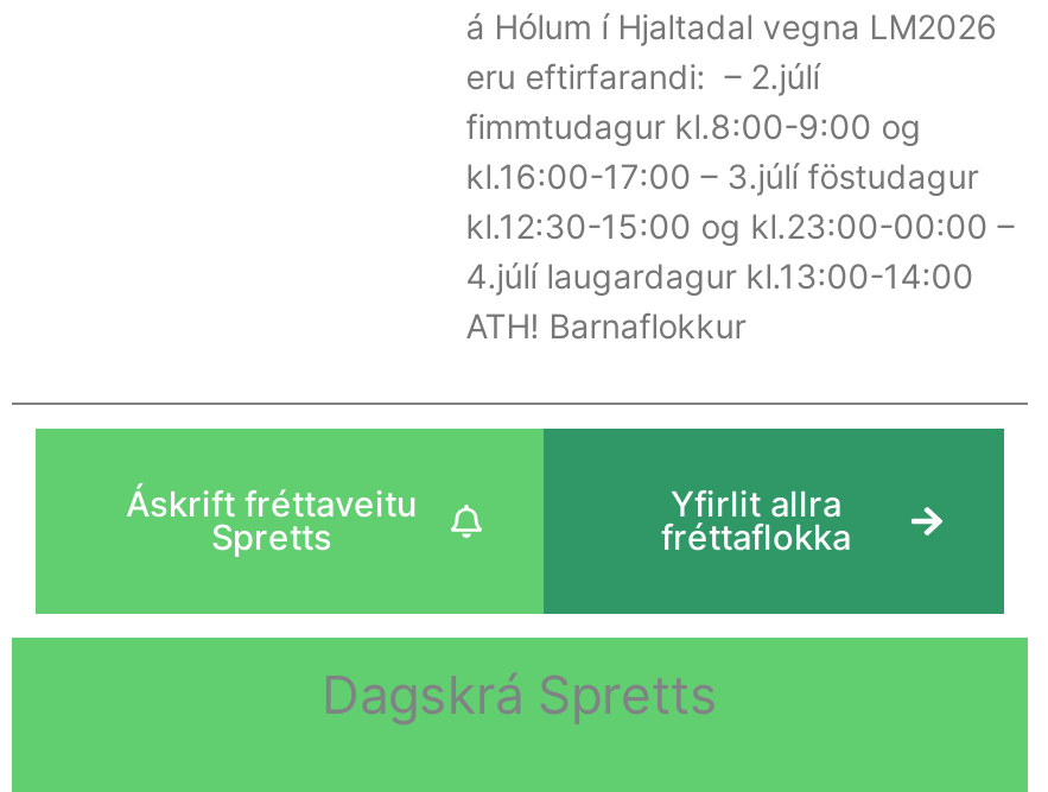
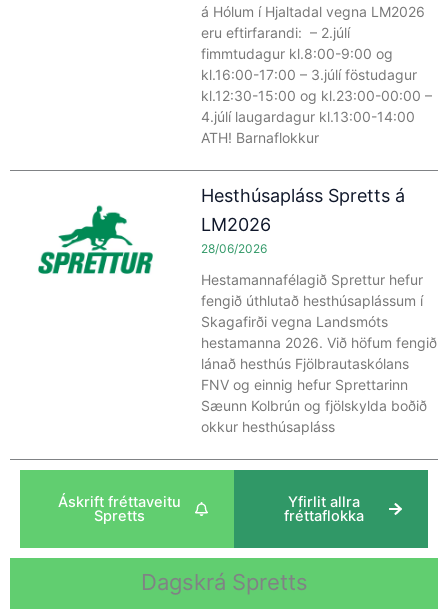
none -> [37,204,154,275] [image]
none -> [201,185,437,435] Hesthúsapláss Spretts á | LM2026 | 28/06/2026 | Hestamannafélagið Sprettur hefur | fengið úthlutað hesthúsaplássum í | Skagafirði vegna Landsmóts | hestamanna 2026. Við höfum fengið | lánað hesthús Fjölbrautaskólans | FNV og einnig hefur Sprettarinn | Sæunn Kolbrún og fjölskylda boðið | okkur hesthúsapláss

